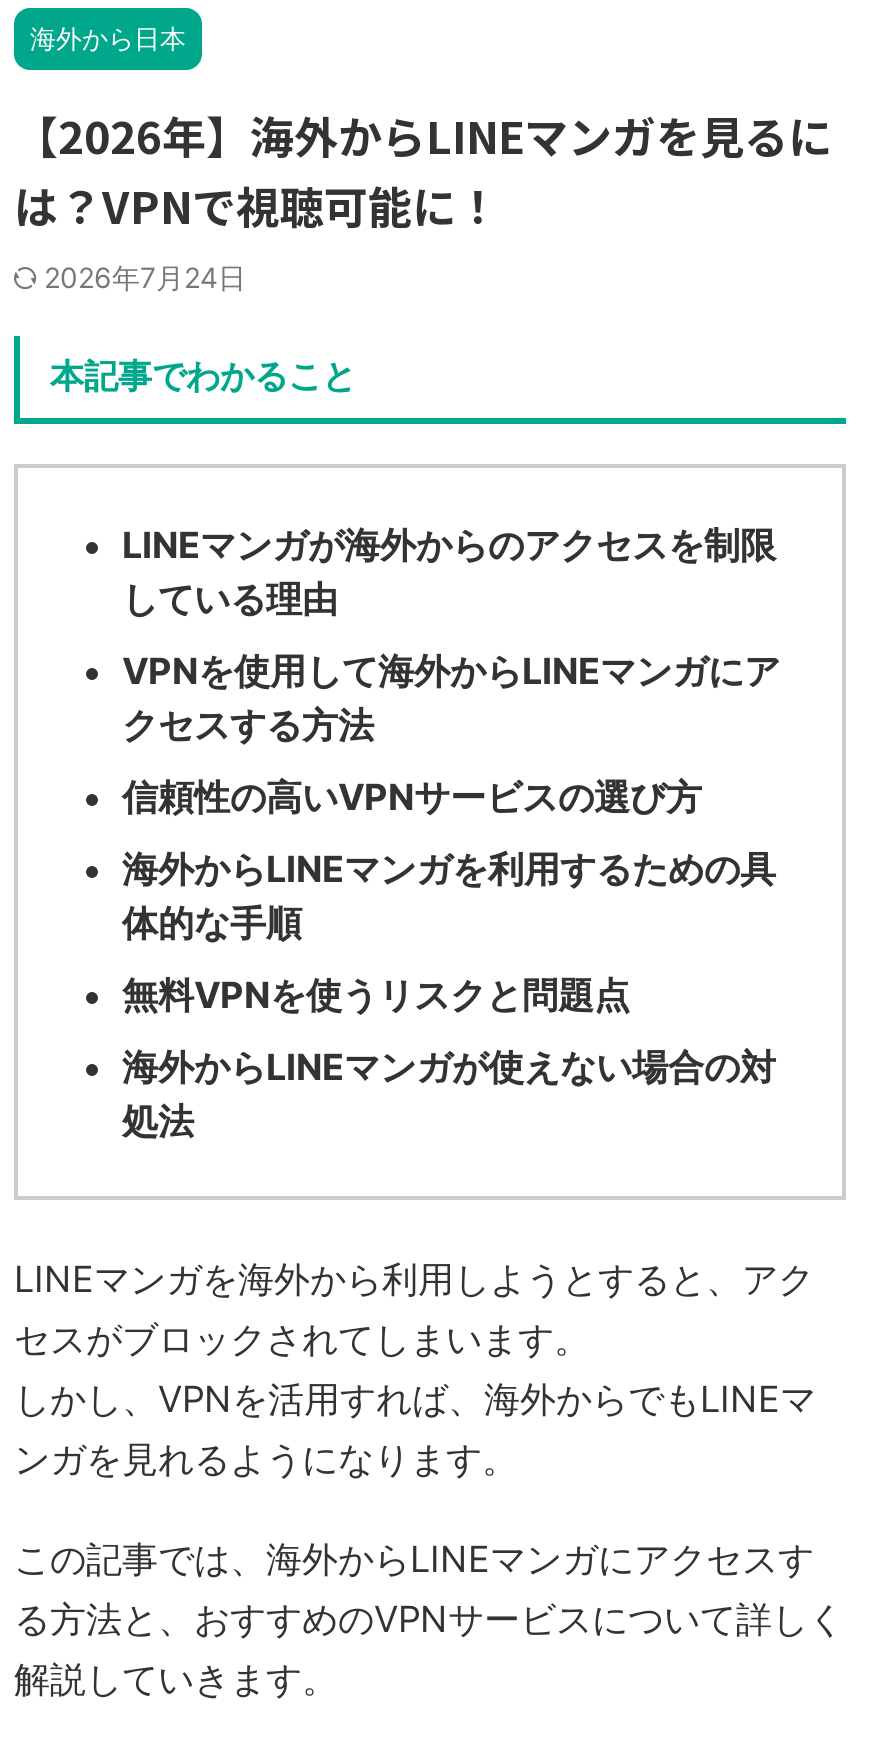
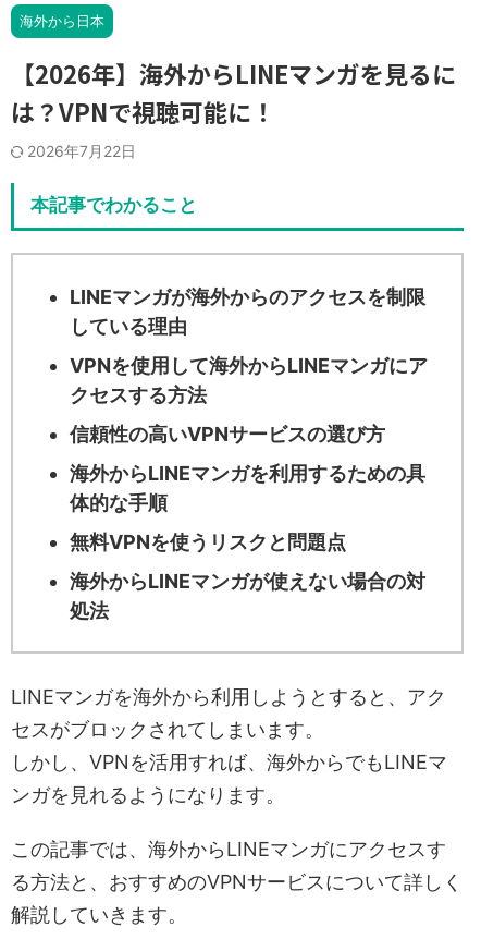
[44,260,246,294] 2026年7月24日 -> [27,142,136,160] 2026年7月22日

